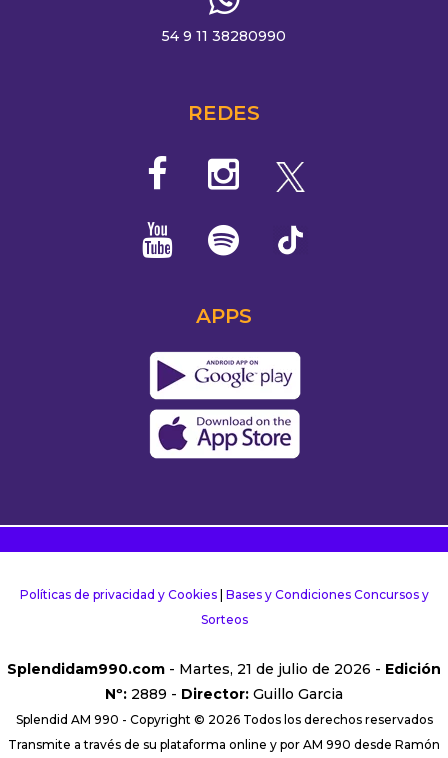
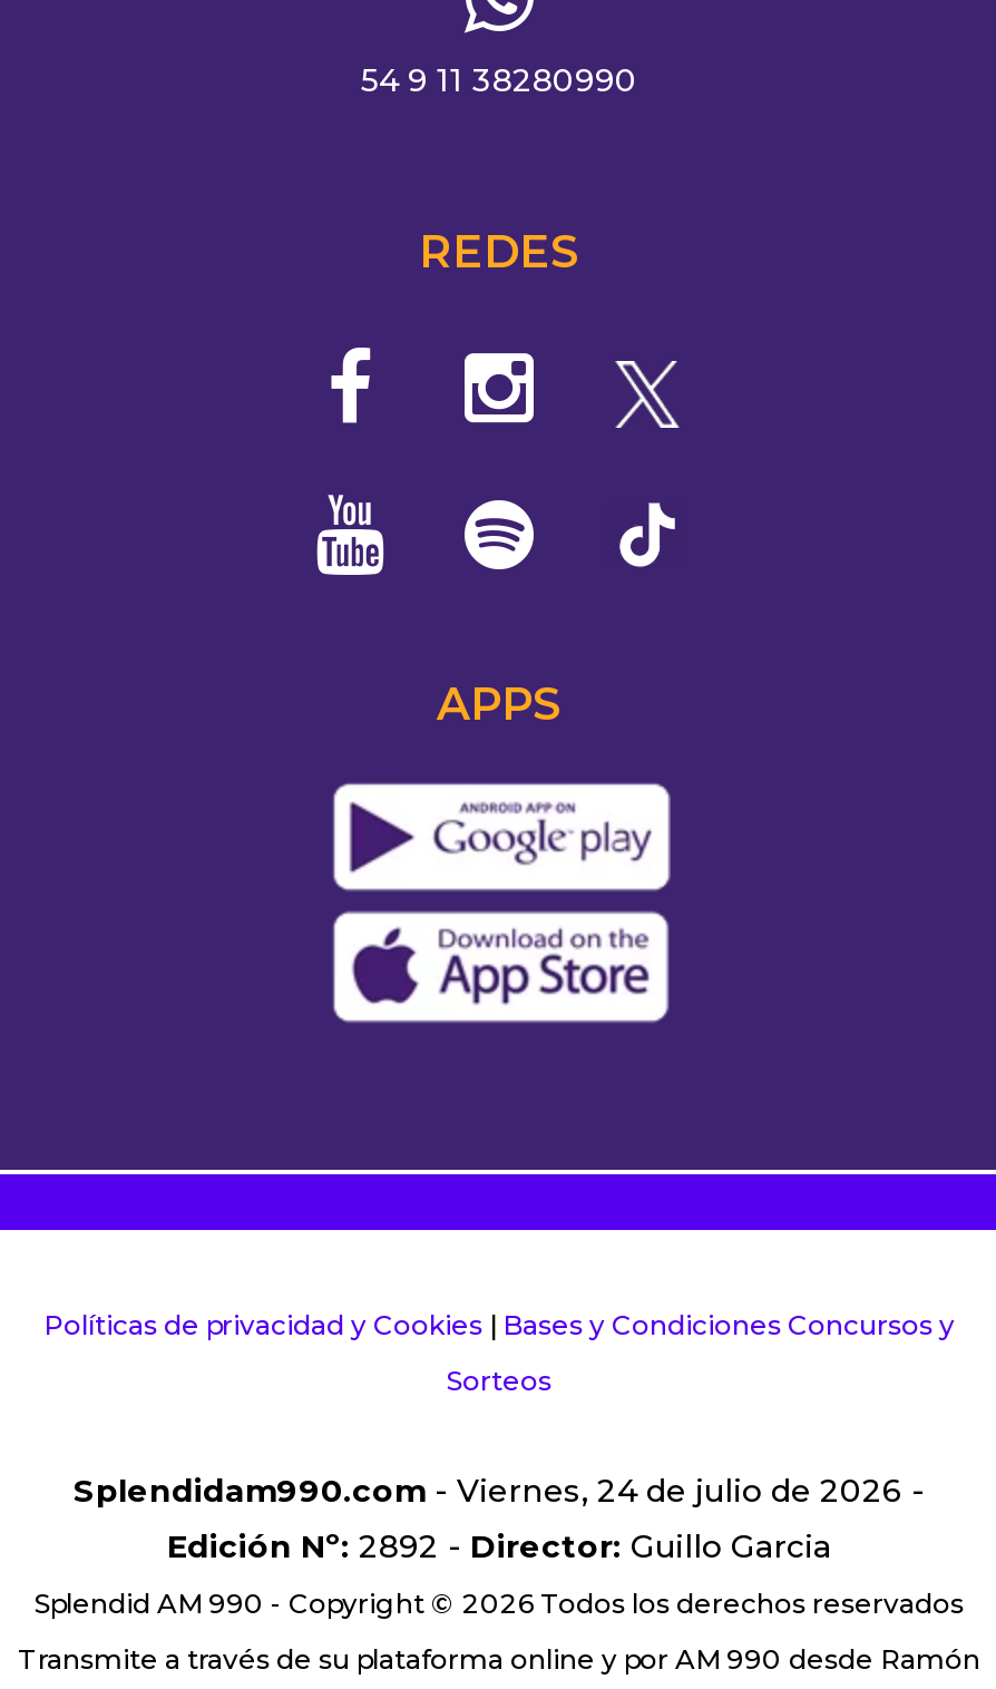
[7,660,441,703] Splendidam990.com - Martes, 21 de julio de 2026 - Edición | Nº: 2889 - Director: Guillo Garcia -> [74,1472,925,1567] Splendidam990.com - Viernes, 24 de julio de 2026 - | Edición Nº: 2892 - Director: Guillo Garcia

